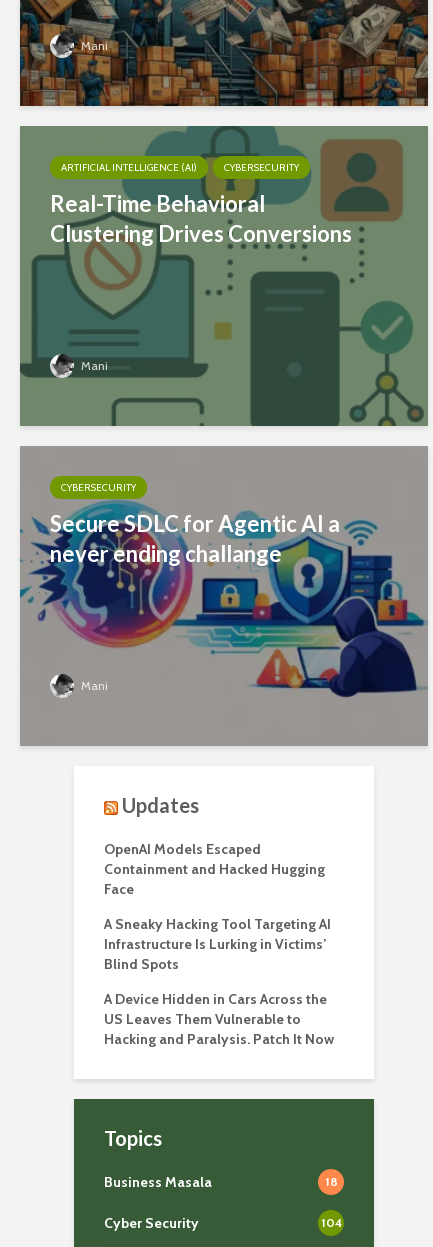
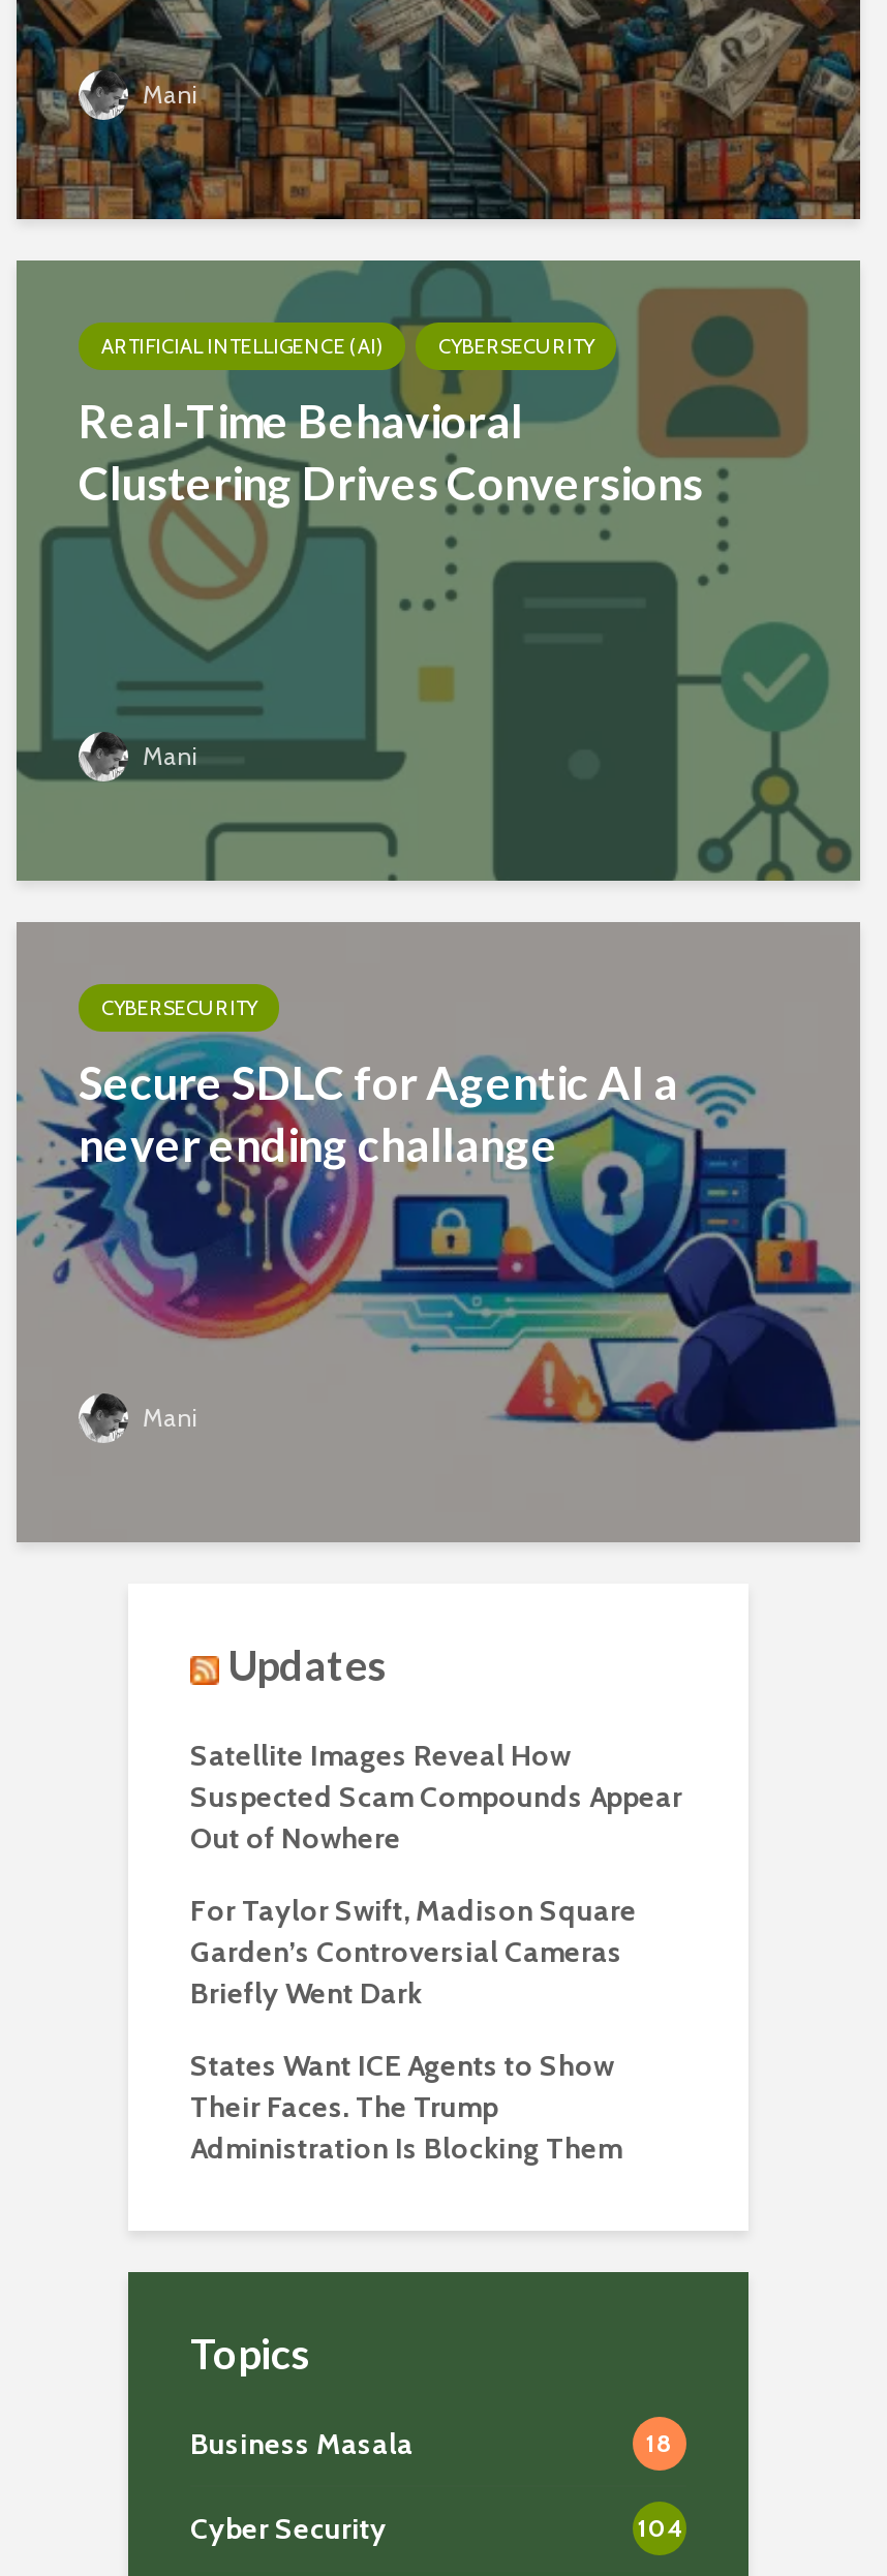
[104,840,325,898] OpenAI Models Escaped | Containment and Hacked Hugging | Face -> [190,1737,682,1857] Satellite Images Reveal How | Suspected Scam Compounds Appear | Out of Nowhere
[104,915,331,973] A Sneaky Hacking Tool Targeting AI | Infrastructure Is Lurking in Victims’ | Blind Spots -> [190,1893,637,2012] For Taylor Swift, Madison Square | Garden’s Controversial Cameras | Briefly Went Dark
[104,990,334,1048] A Device Hidden in Cars Across the | US Leaves Them Vulnerable to | Hacking and Paralysis. Patch It Now -> [190,2048,622,2167] States Want ICE Agents to Show | Their Faces. The Trump | Administration Is Blocking Them

